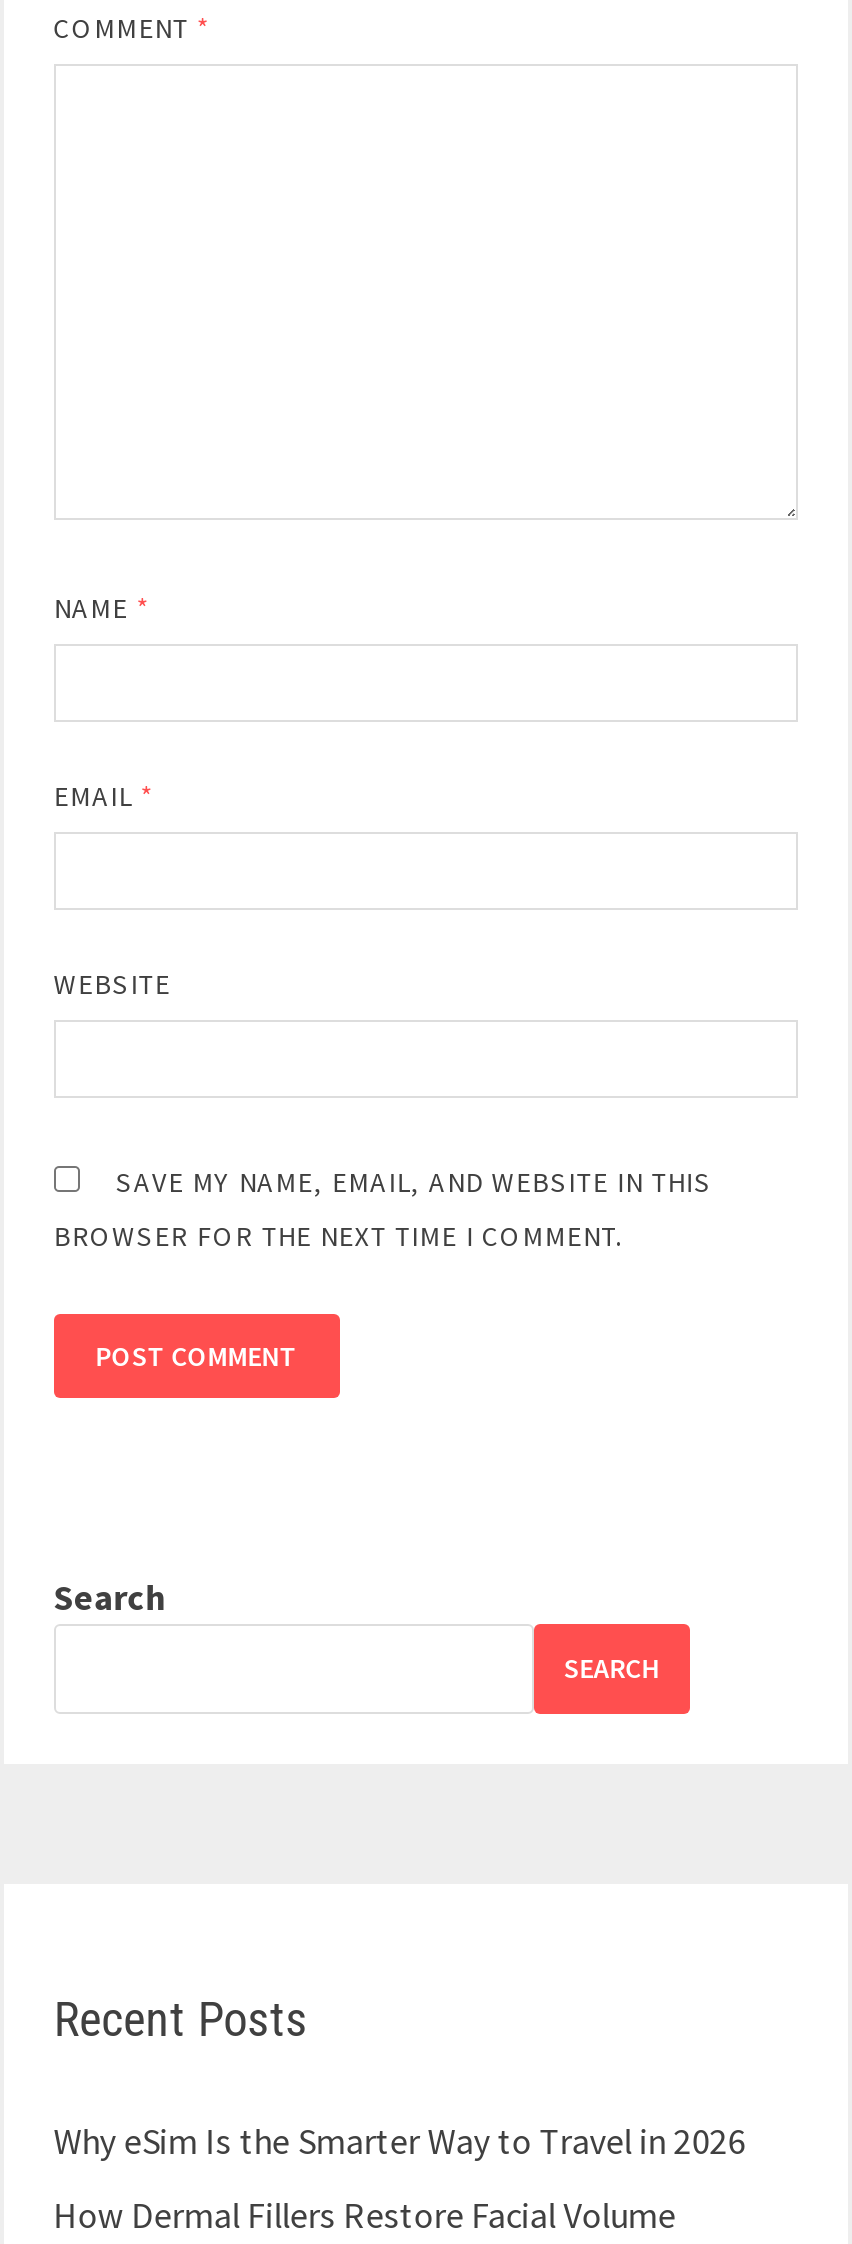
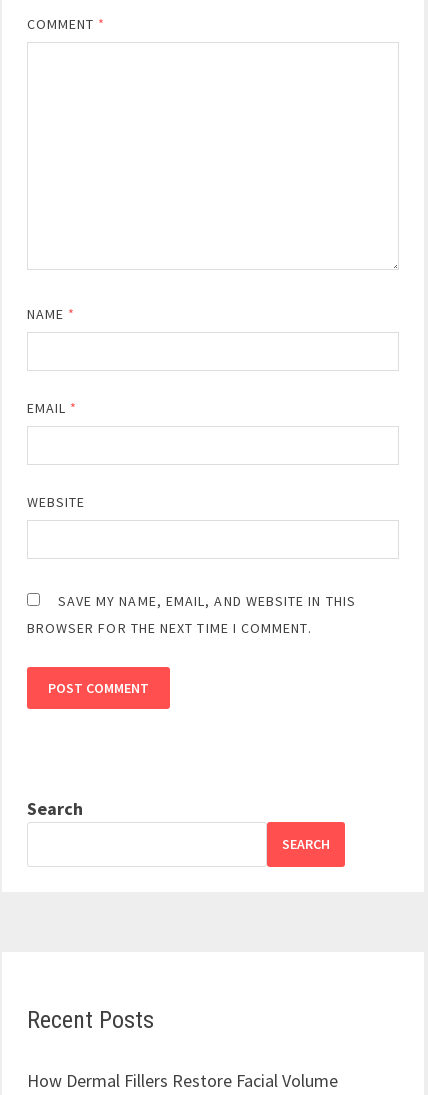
[54,2119,746,2165] Why eSim Is the Smarter Way to Travel in 2026 -> none

